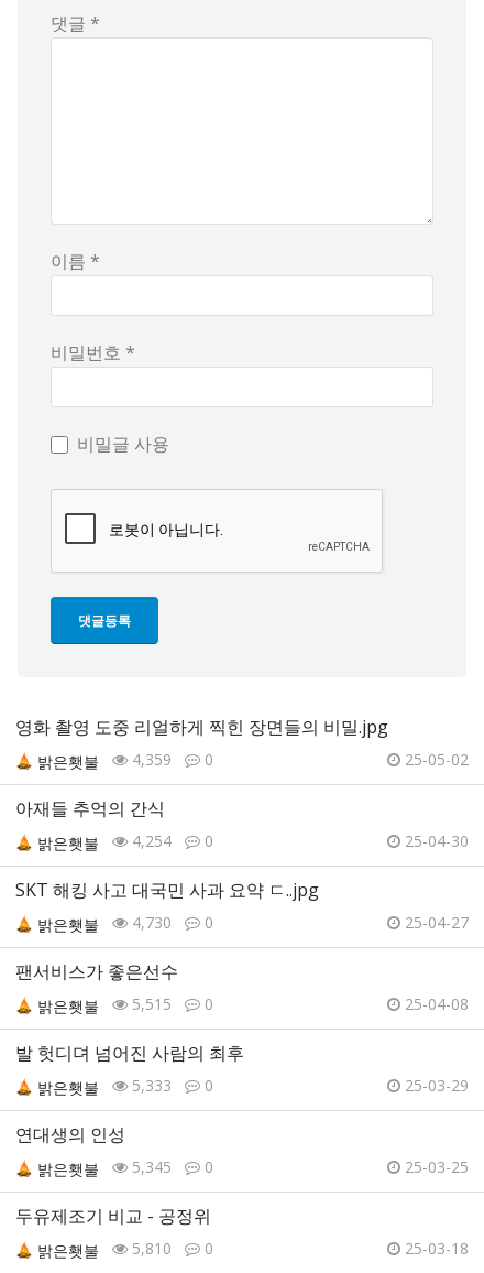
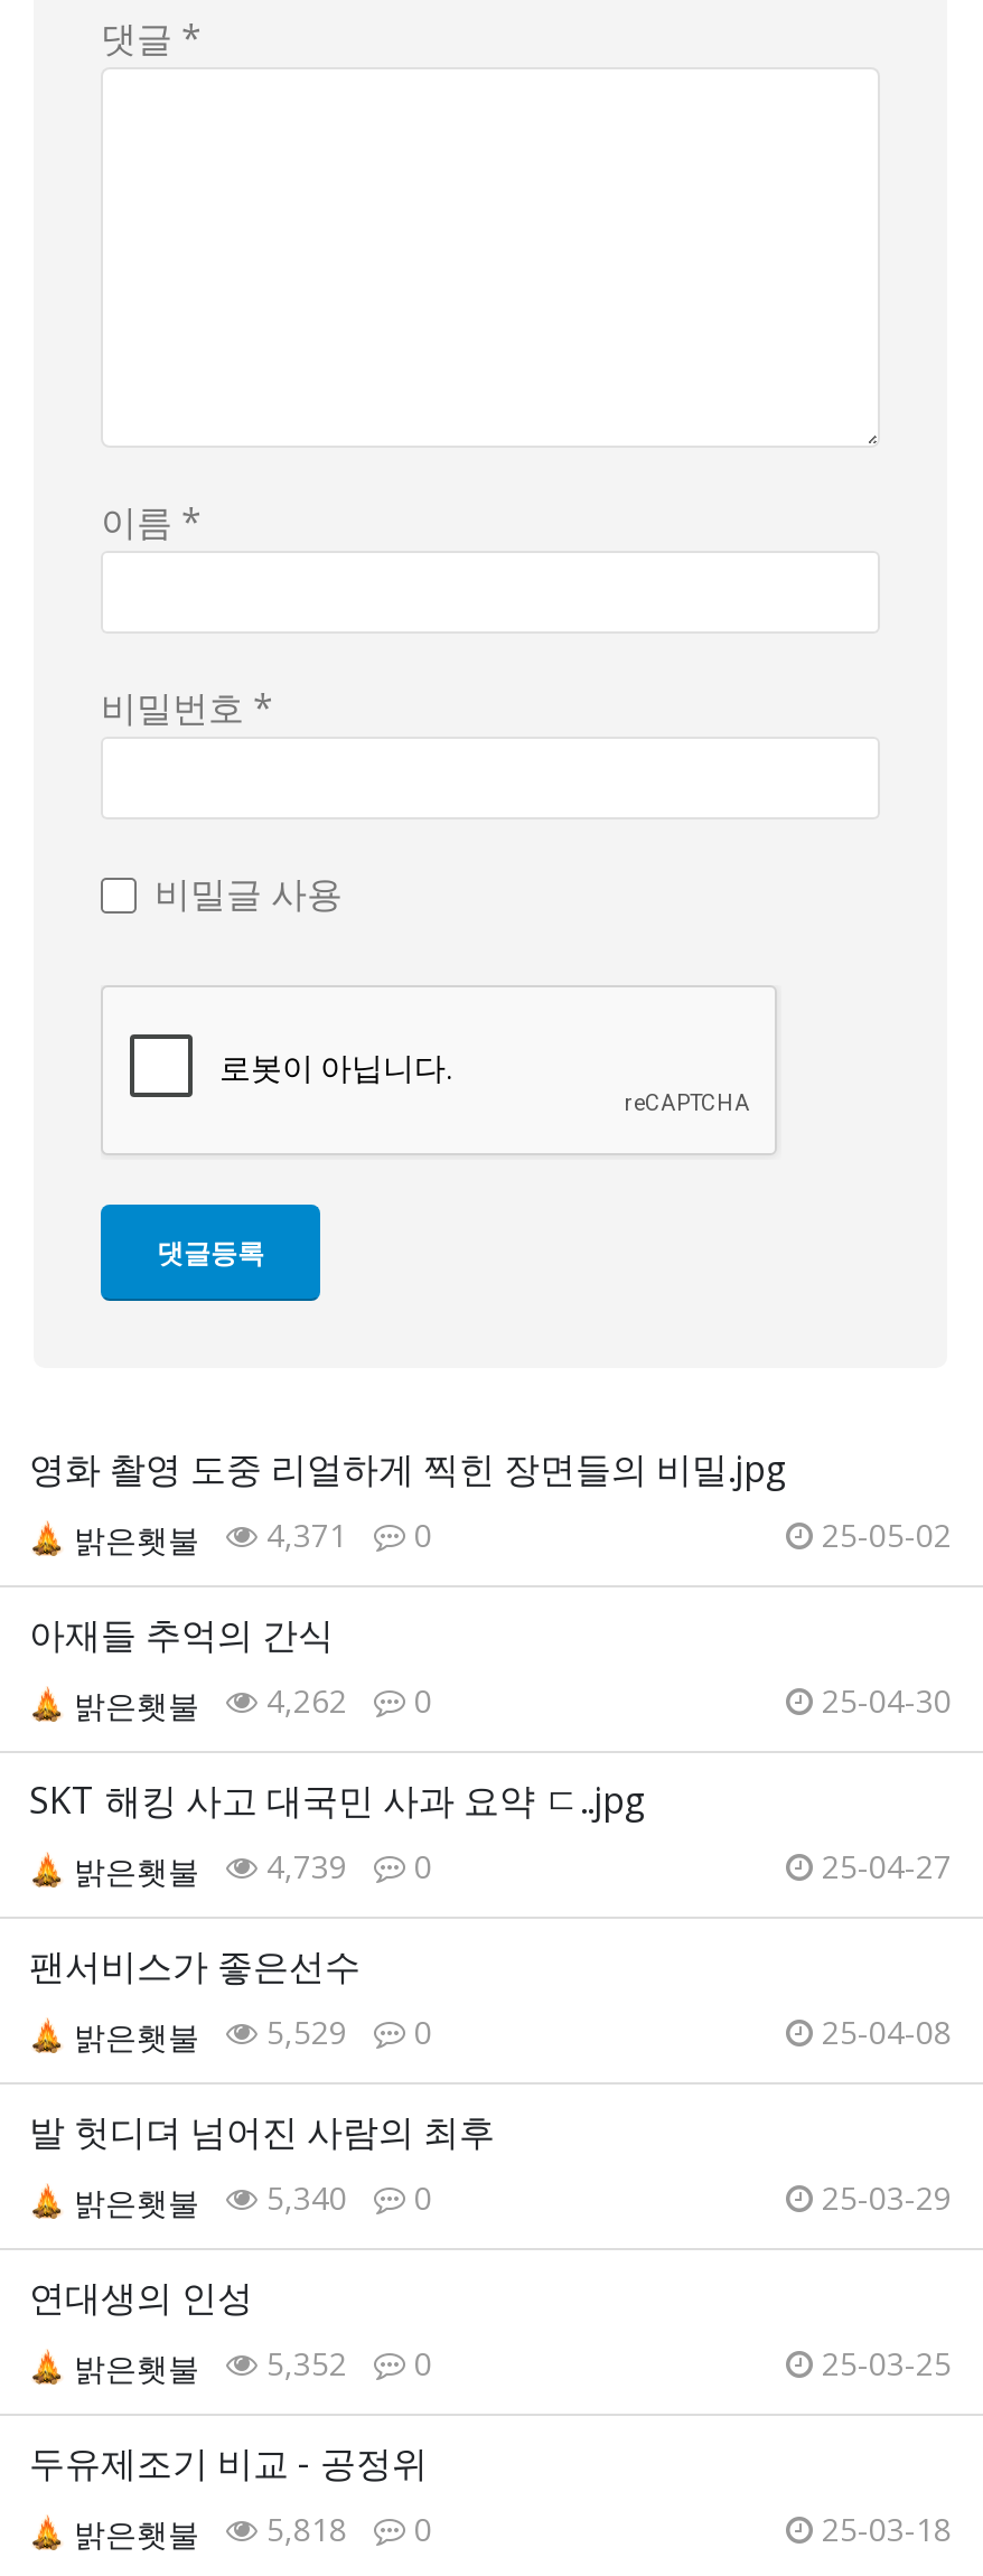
[128,749,172,770] 4,359 -> [258,1515,347,1557] 4,371
[128,831,172,852] 4,254 -> [258,1680,347,1723] 4,262
[128,912,172,933] 4,730 -> [258,1846,347,1889] 4,739
[128,994,172,1015] 5,515 -> [258,2012,347,2054] 5,529
[128,1075,172,1096] 5,333 -> [258,2177,347,2220] 5,340
[128,1157,172,1178] 5,345 -> [258,2343,347,2386] 5,352
[128,1238,172,1259] 5,810 -> [258,2509,347,2551] 5,818

